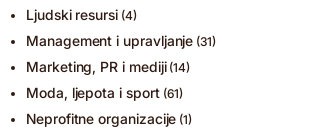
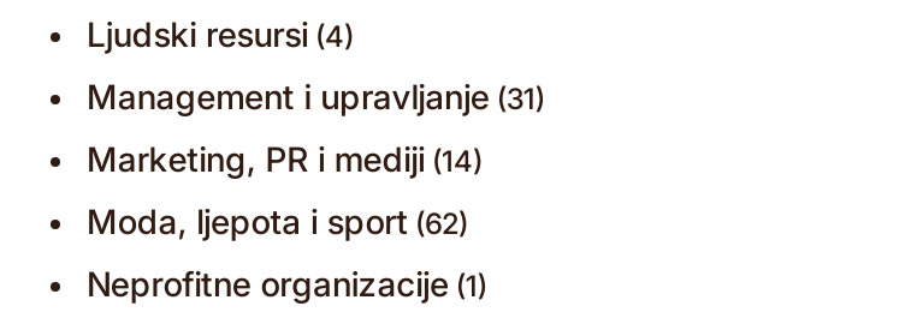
[26,84,182,101] Moda, ljepota i sport (61) -> [87,200,468,241] Moda, ljepota i sport (62)

